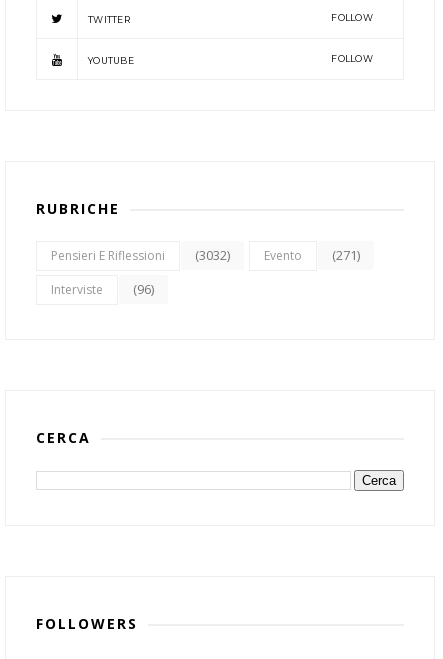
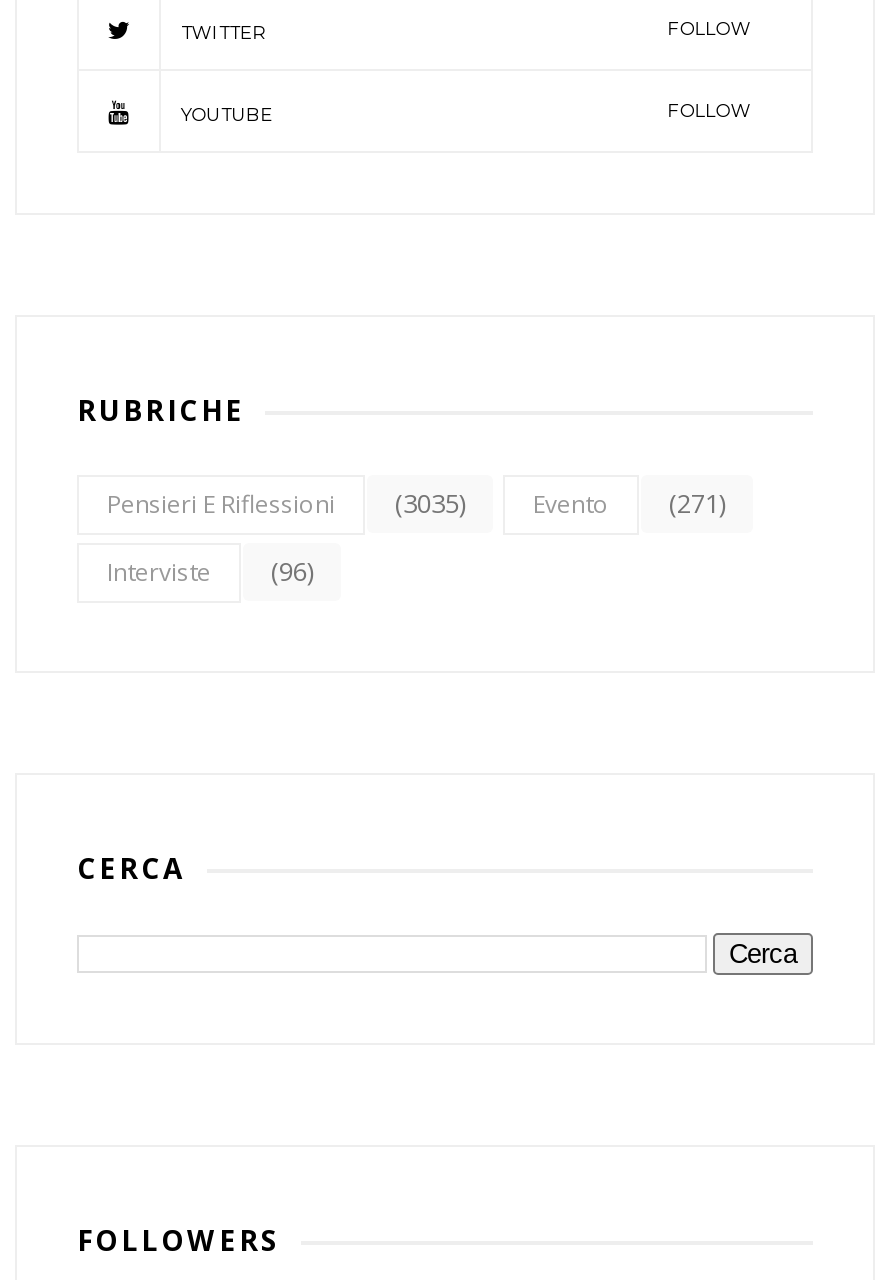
[51,245,360,263] Pensieri E Riflessioni (3032) Evento (271) -> [107,484,725,520] Pensieri E Riflessioni (3035) Evento (271)

